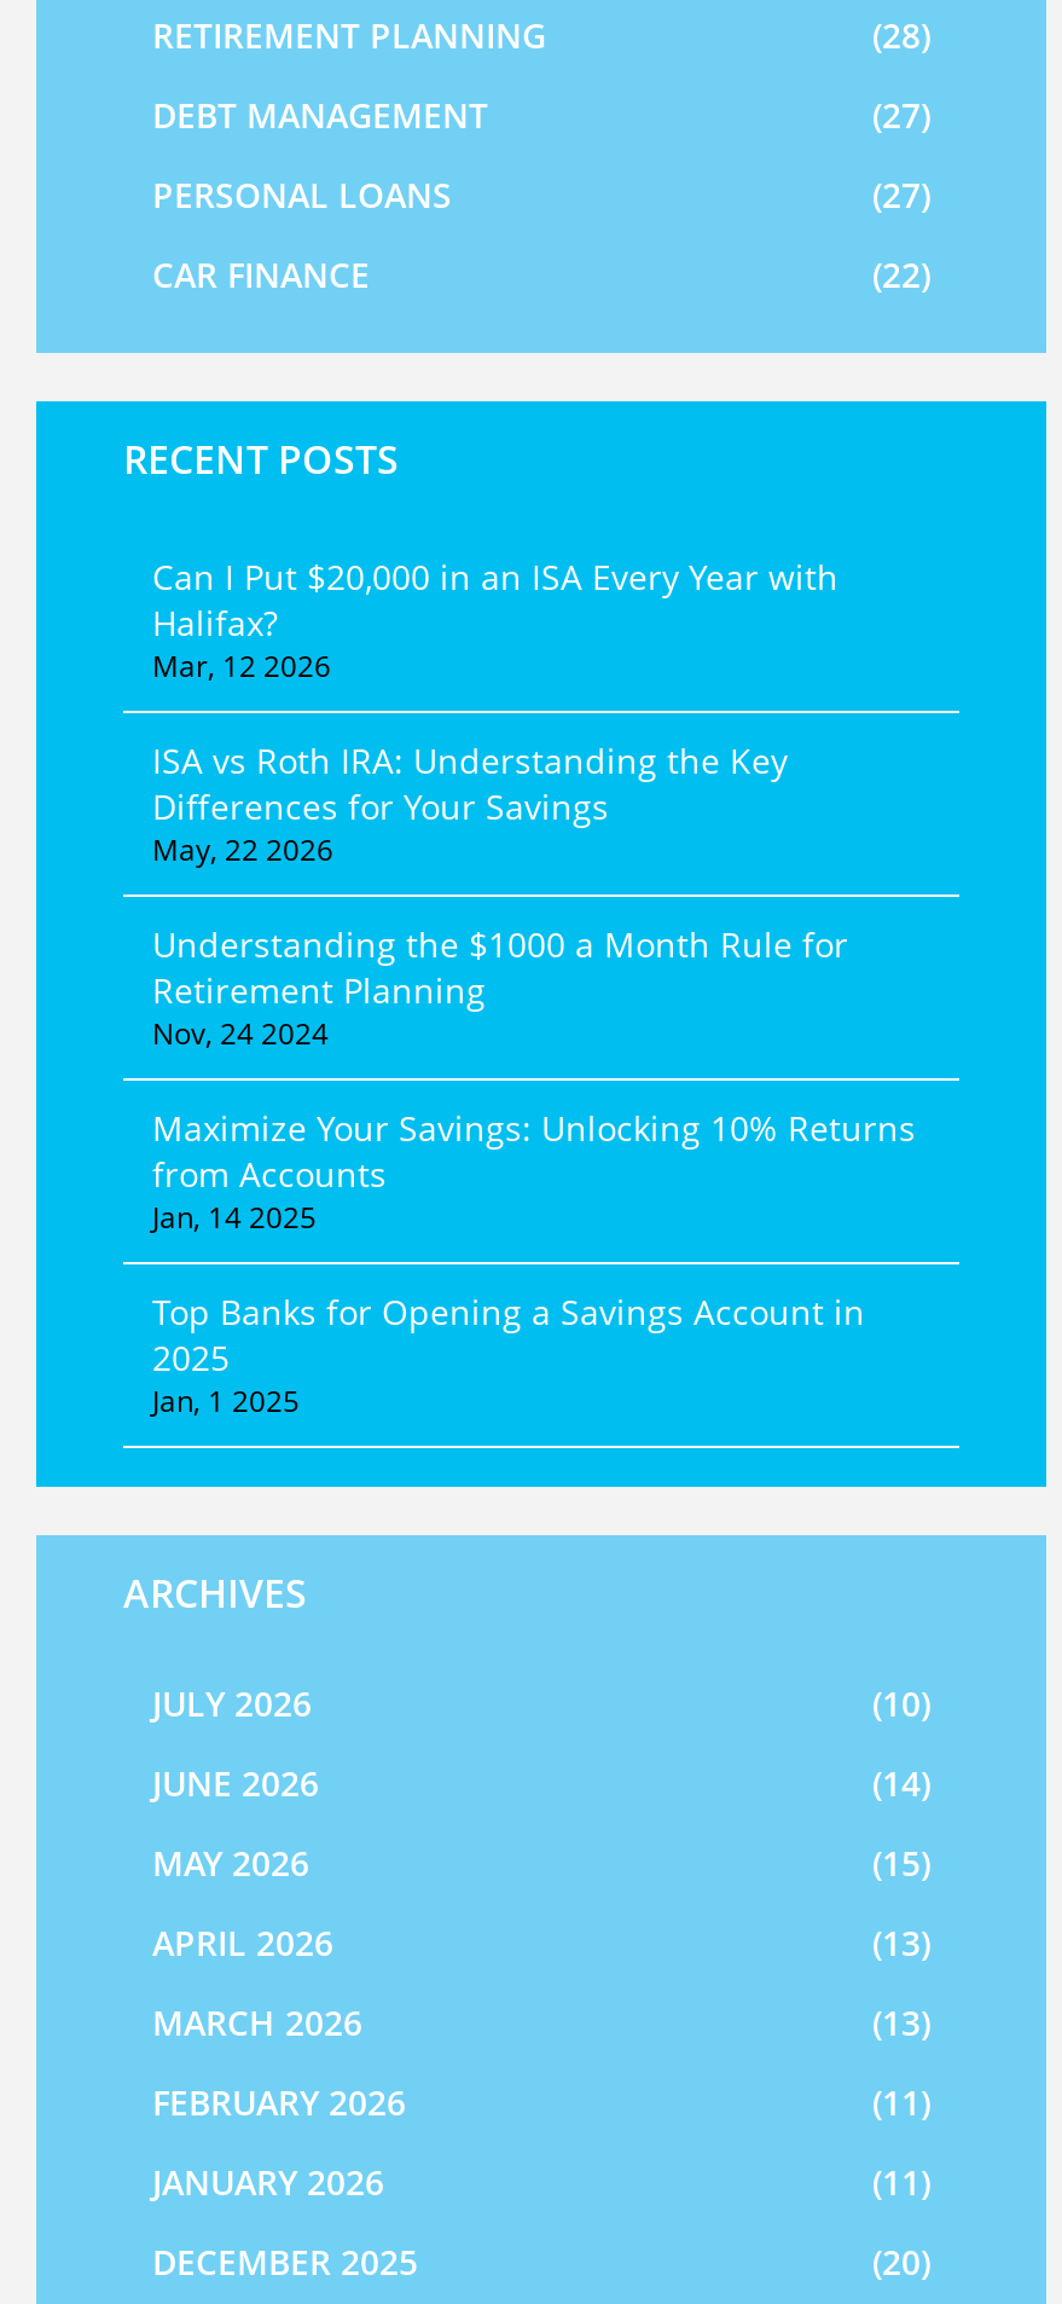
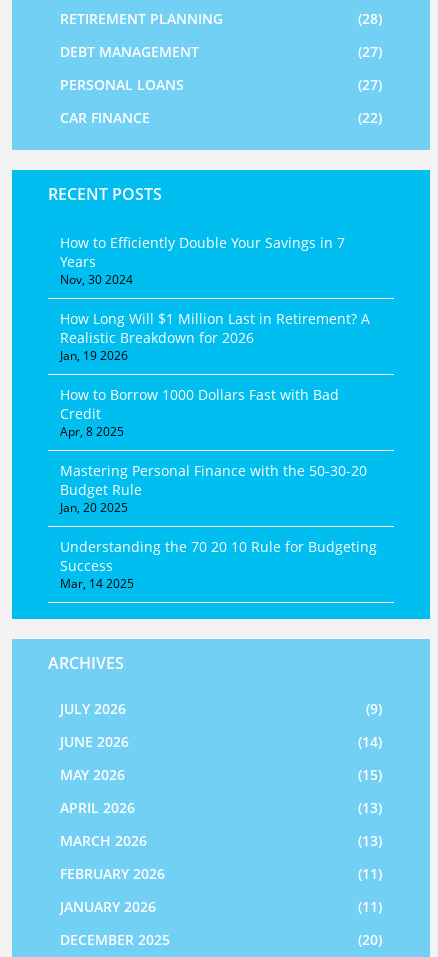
[152,554,838,687] Can I Put $20,000 in an ISA Every Year with | Halifax? | Mar, 12 2026 -> [60,233,345,288] How to Efficiently Double Your Savings in 7 | Years | Nov, 30 2024
[152,738,788,871] ISA vs Roth IRA: Understanding the Key | Differences for Your Savings | May, 22 2026 -> [60,309,370,364] How Long Will $1 Million Last in Retirement? A | Realistic Breakdown for 2026 | Jan, 19 2026
[152,922,848,1055] Understanding the $1000 a Month Rule for | Retirement Planning | Nov, 24 2024 -> [60,385,339,440] How to Borrow 1000 Dollars Fast with Bad | Credit | Apr, 8 2025
[152,1105,916,1238] Maximize Your Savings: Unlocking 10% Returns | from Accounts | Jan, 14 2025 -> [60,461,367,516] Mastering Personal Finance with the 50-30-20 | Budget Rule | Jan, 20 2025
[152,1289,865,1422] Top Banks for Opening a Savings Account in | 2025 | Jan, 1 2025 -> [60,537,377,592] Understanding the 70 20 10 Rule for Budgeting | Success | Mar, 14 2025
[872,1681,930,1727] (10) -> [366,699,382,718] (9)

